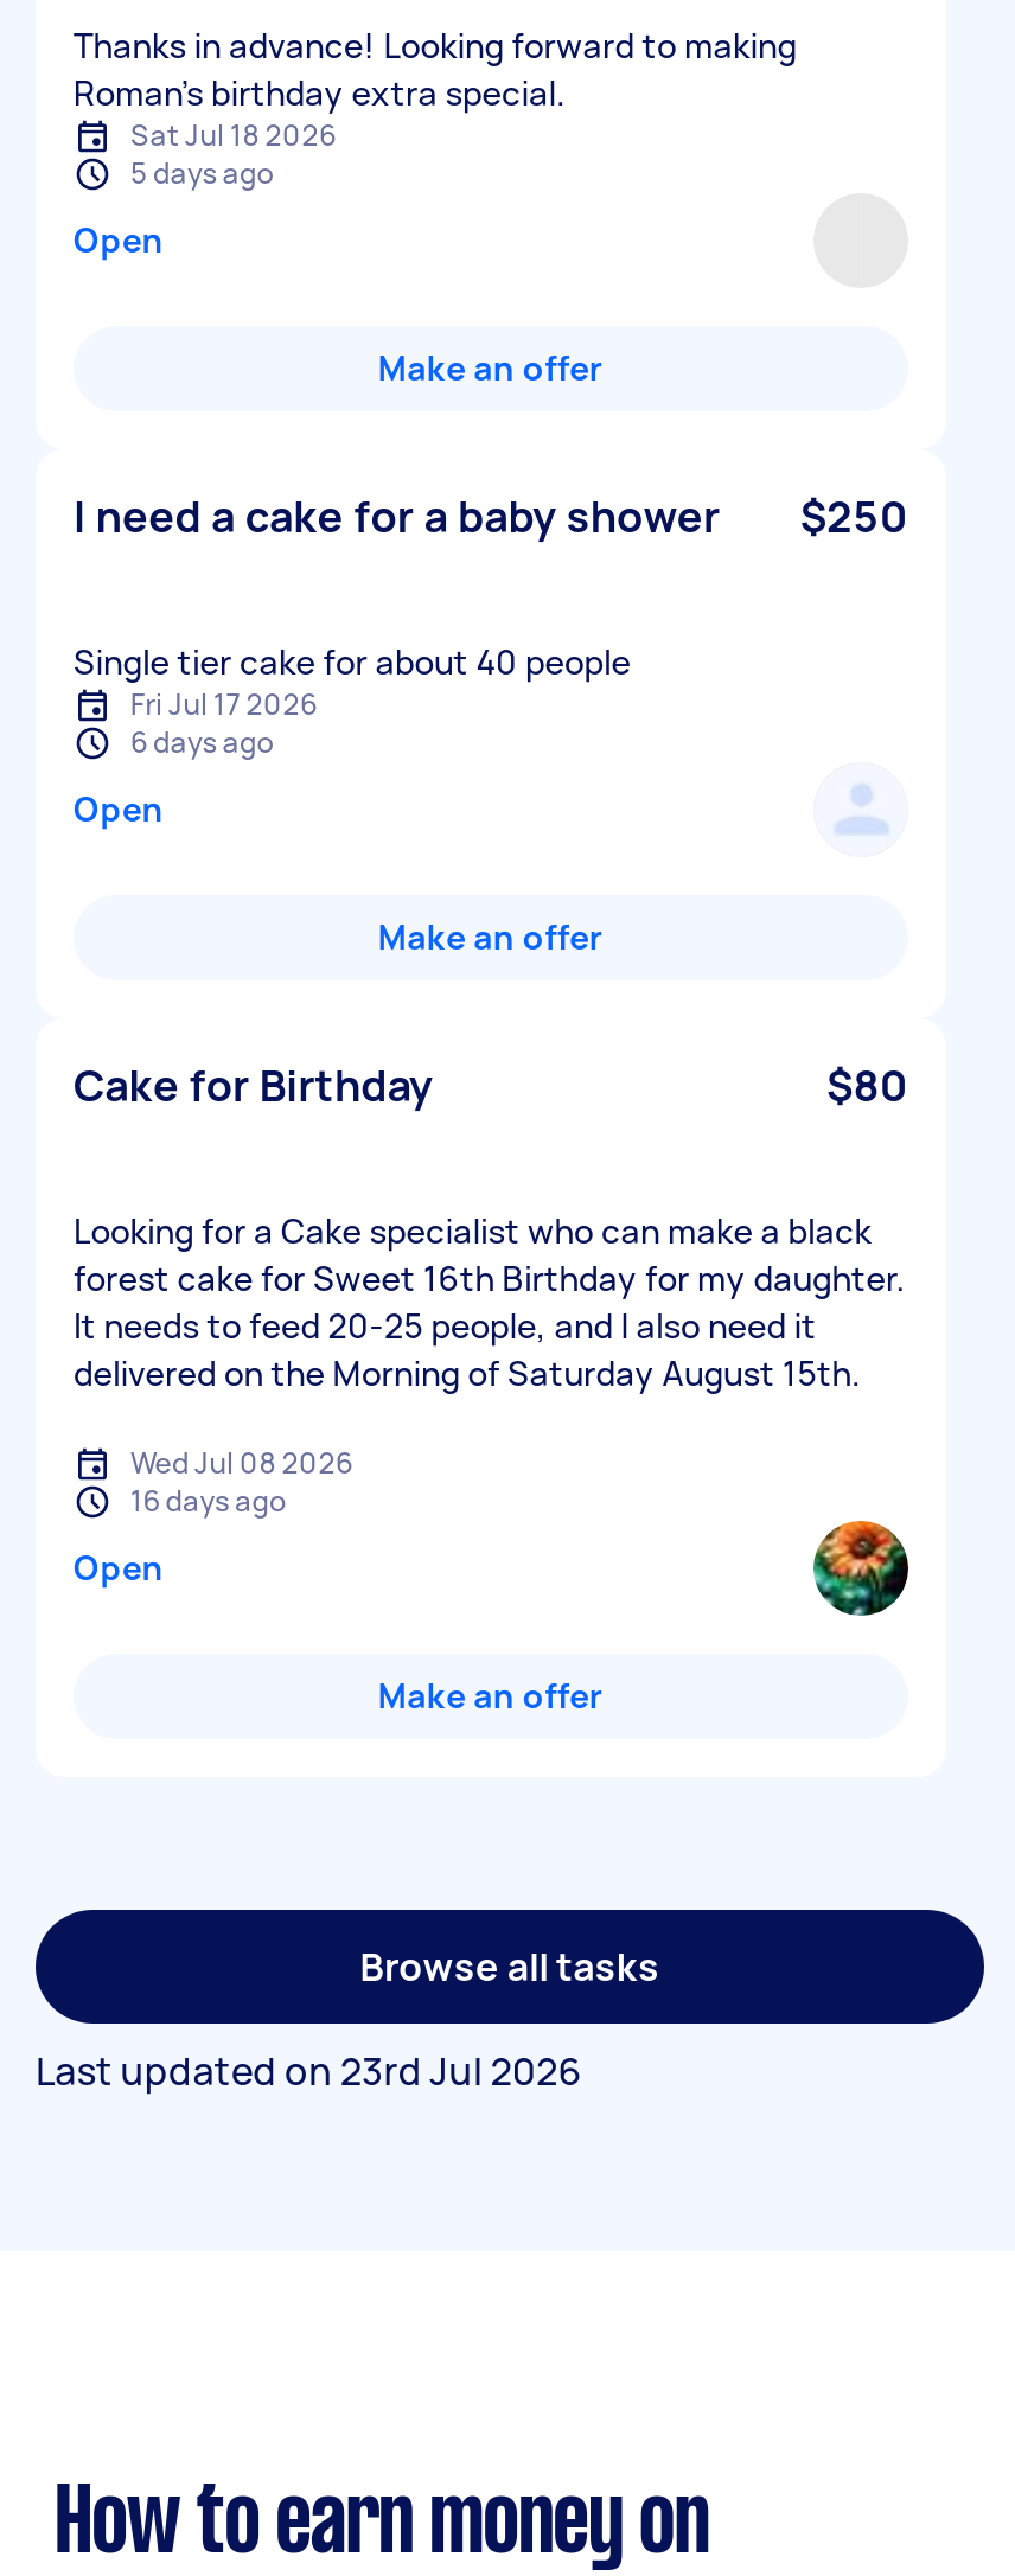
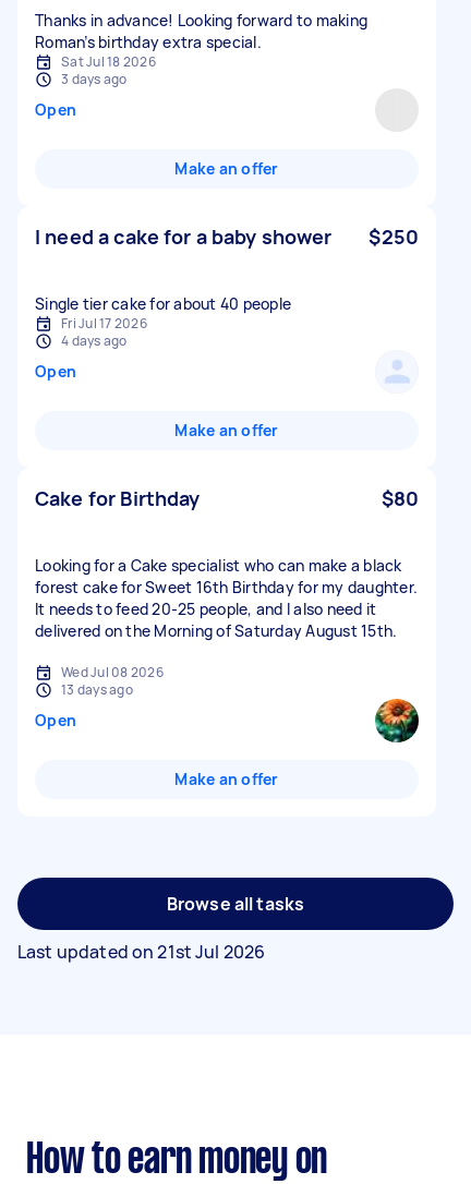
[130,153,274,193] 5 days ago -> [61,70,127,88] 3 days ago
[130,722,274,762] 6 days ago -> [61,331,127,350] 4 days ago
[130,1481,286,1521] 16 days ago -> [61,680,133,699] 13 days ago
[36,2045,582,2097] Last updated on 23rd Jul 2026 -> [17,940,265,964] Last updated on 21st Jul 2026

